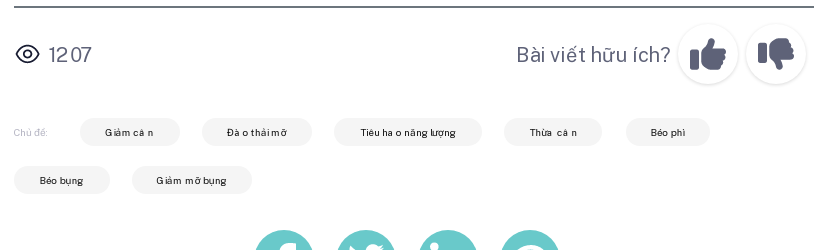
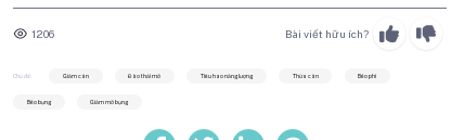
[48,42,92,66] 1207 -> [32,27,54,40] 1206

